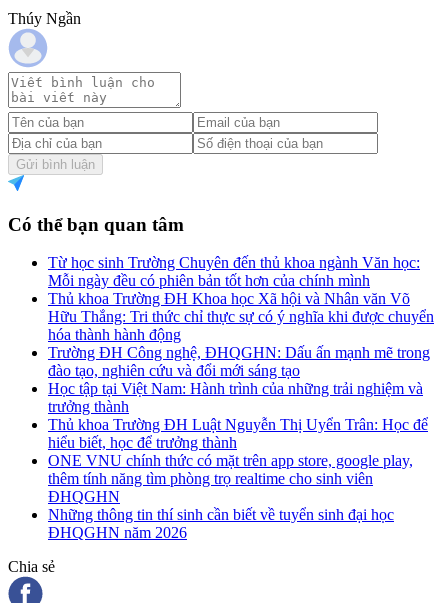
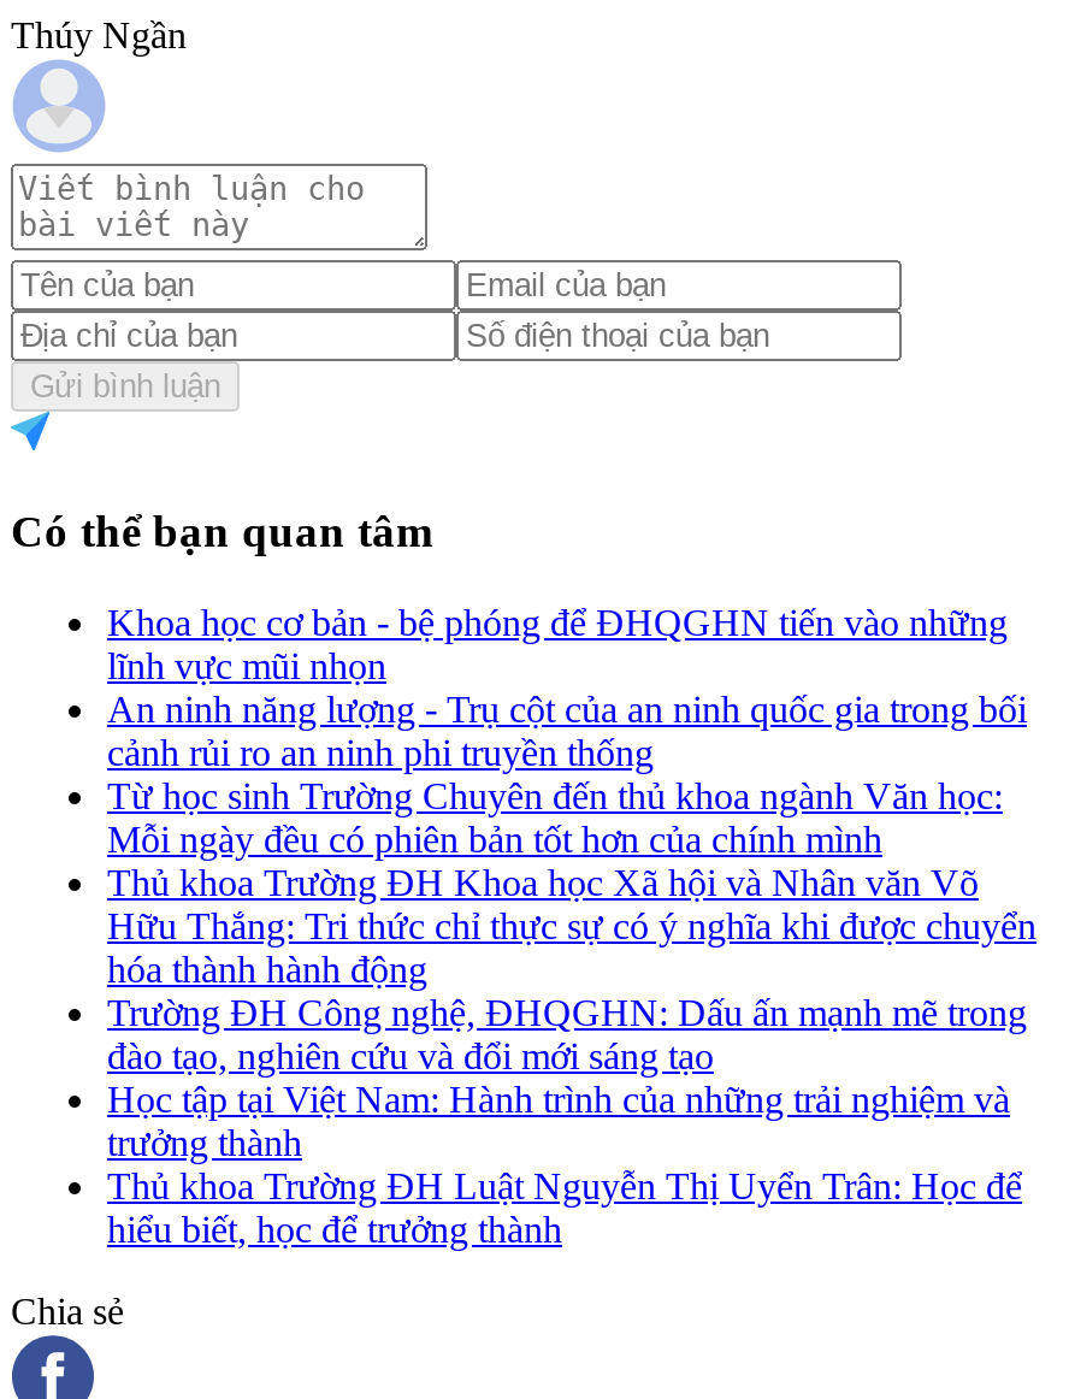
none -> [107,602,1027,773] Khoa học cơ bản - bệ phóng để ĐHQGHN tiến vào những | lĩnh vực mũi nhọn | An ninh năng lượng - Trụ cột của an ninh quốc gia trong bối | cảnh rủi ro an ninh phi truyền thống
moved [48,254,434,451] -> [107,776,1036,1250]: Từ học sinh Trường Chuyên đến thủ khoa ngành Văn học: | Mỗi ngày đều có phiên bản tốt hơn của chính mình | Thủ khoa Trường ĐH Khoa học Xã hội và Nhân văn Võ | ... | Thủ khoa Trường ĐH Luật Nguyễn Thị Uyển Trân: Học để | hiểu biết, học để trưởng thành
[48,452,413,541] ONE VNU chính thức có mặt trên app store, google play, | thêm tính năng tìm phòng trọ realtime cho sinh viên | ĐHQGHN | Những thông tin thí sinh cần biết về tuyển sinh đại học | ĐHQGHN năm 2026 -> none

